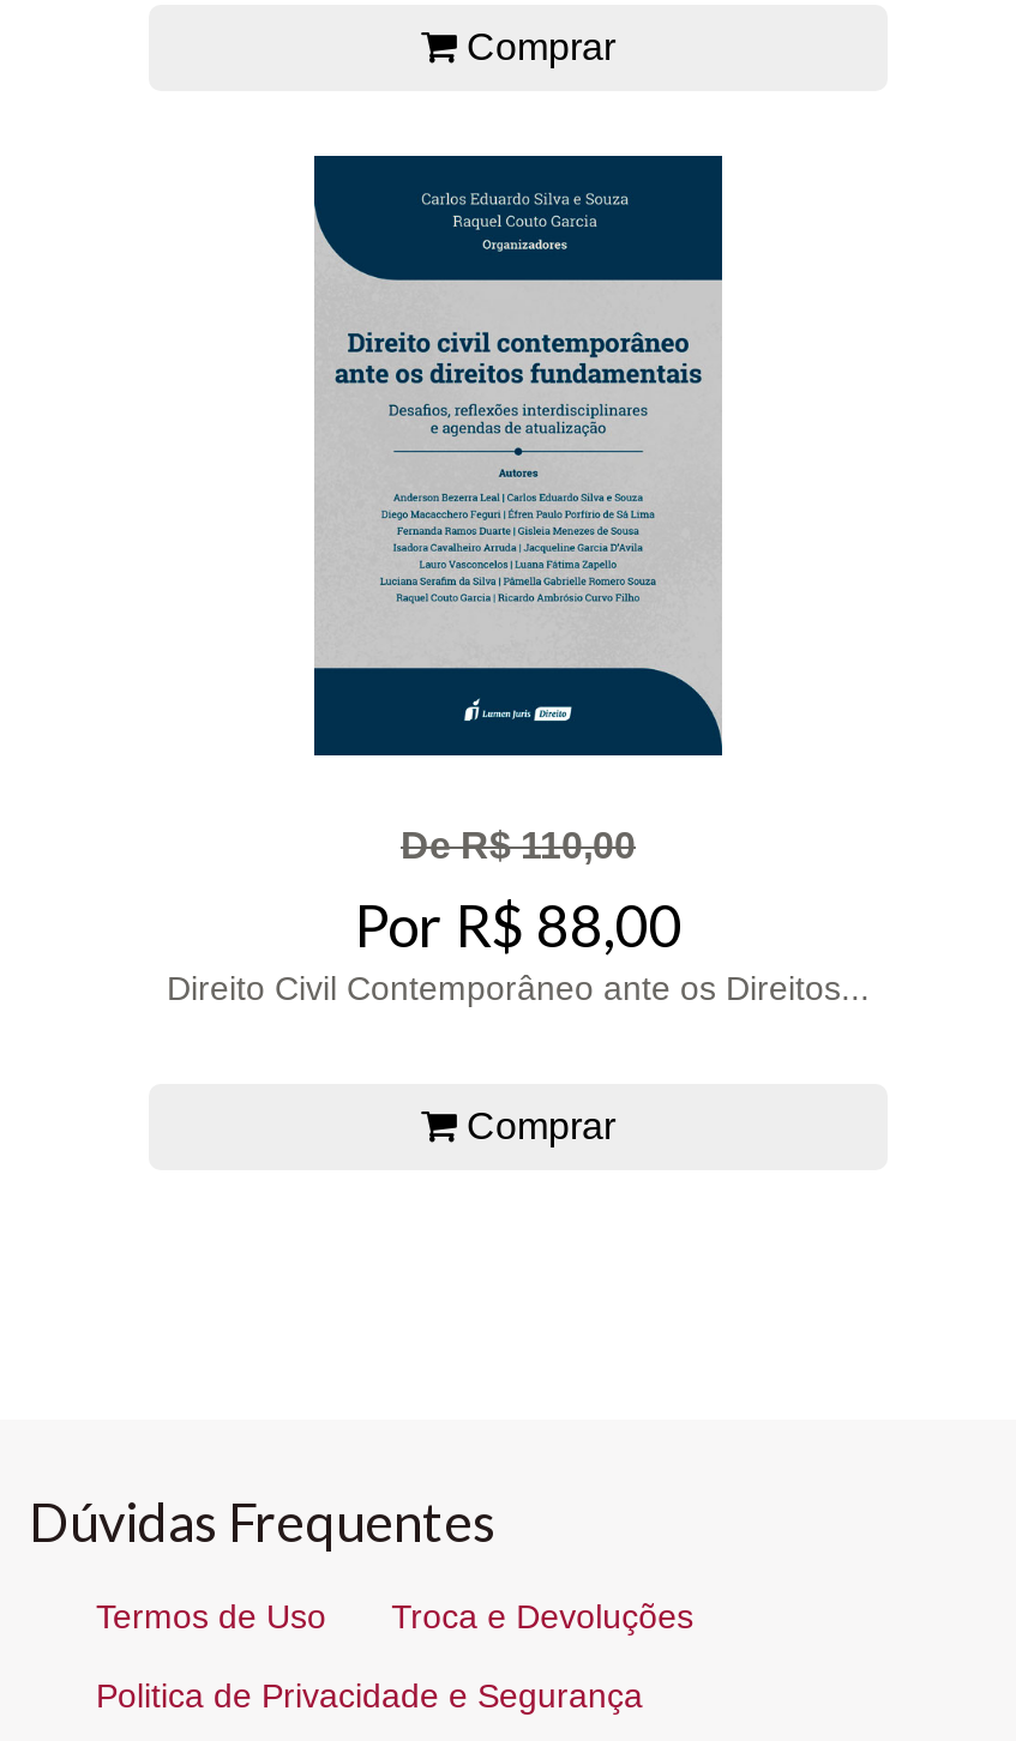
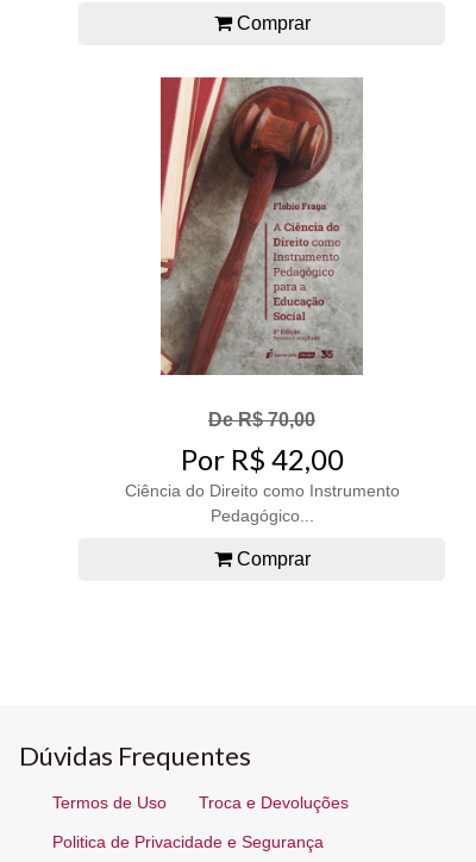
[167,153,870,1008] [image] | De R$ 110,00 | Por R$ 88,00 | Direito Civil Contemporâneo ante os Direitos... -> [124,76,399,525] [image] | De R$ 70,00 | Por R$ 42,00 | Ciência do Direito como Instrumento | Pedagógico...

